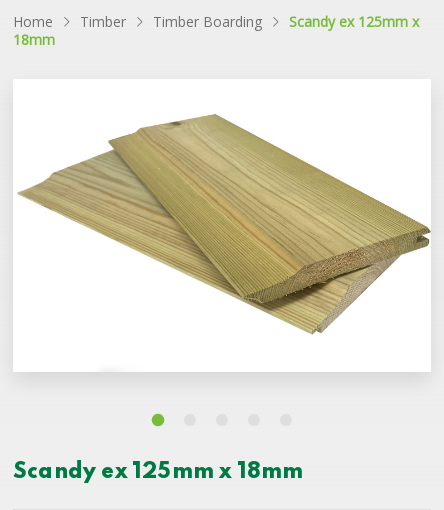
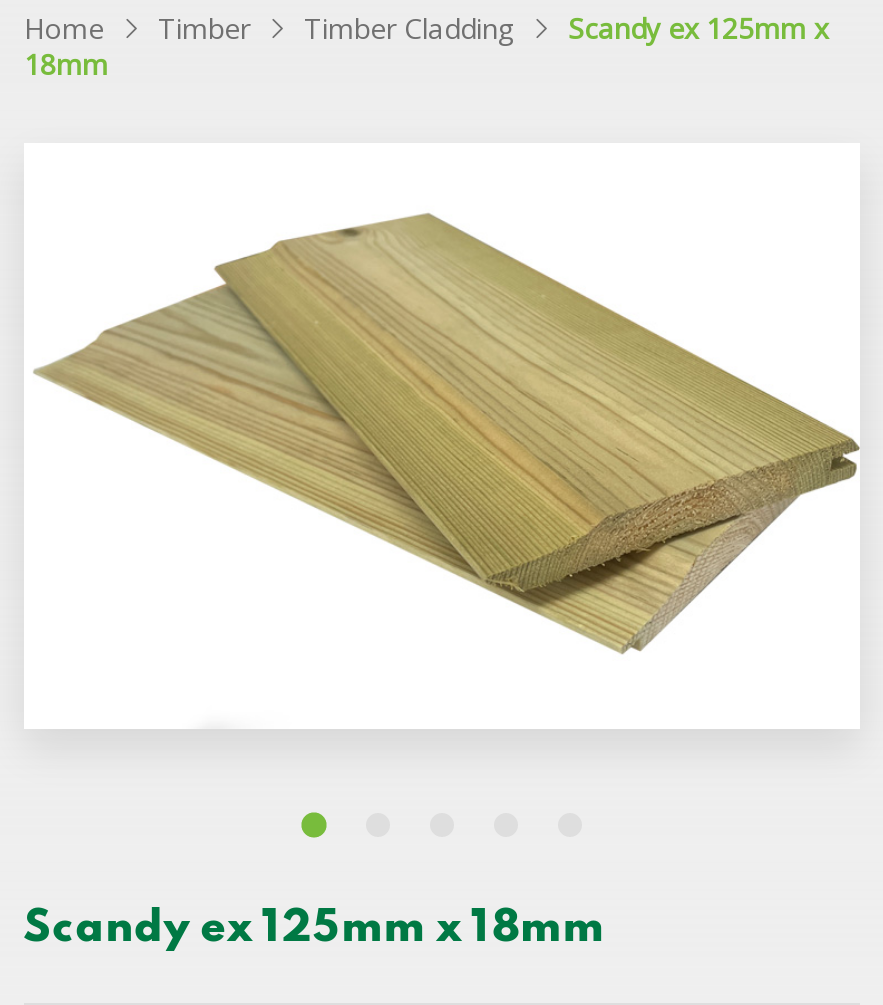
[153,12,262,31] Timber Boarding -> [304,9,514,47] Timber Cladding

